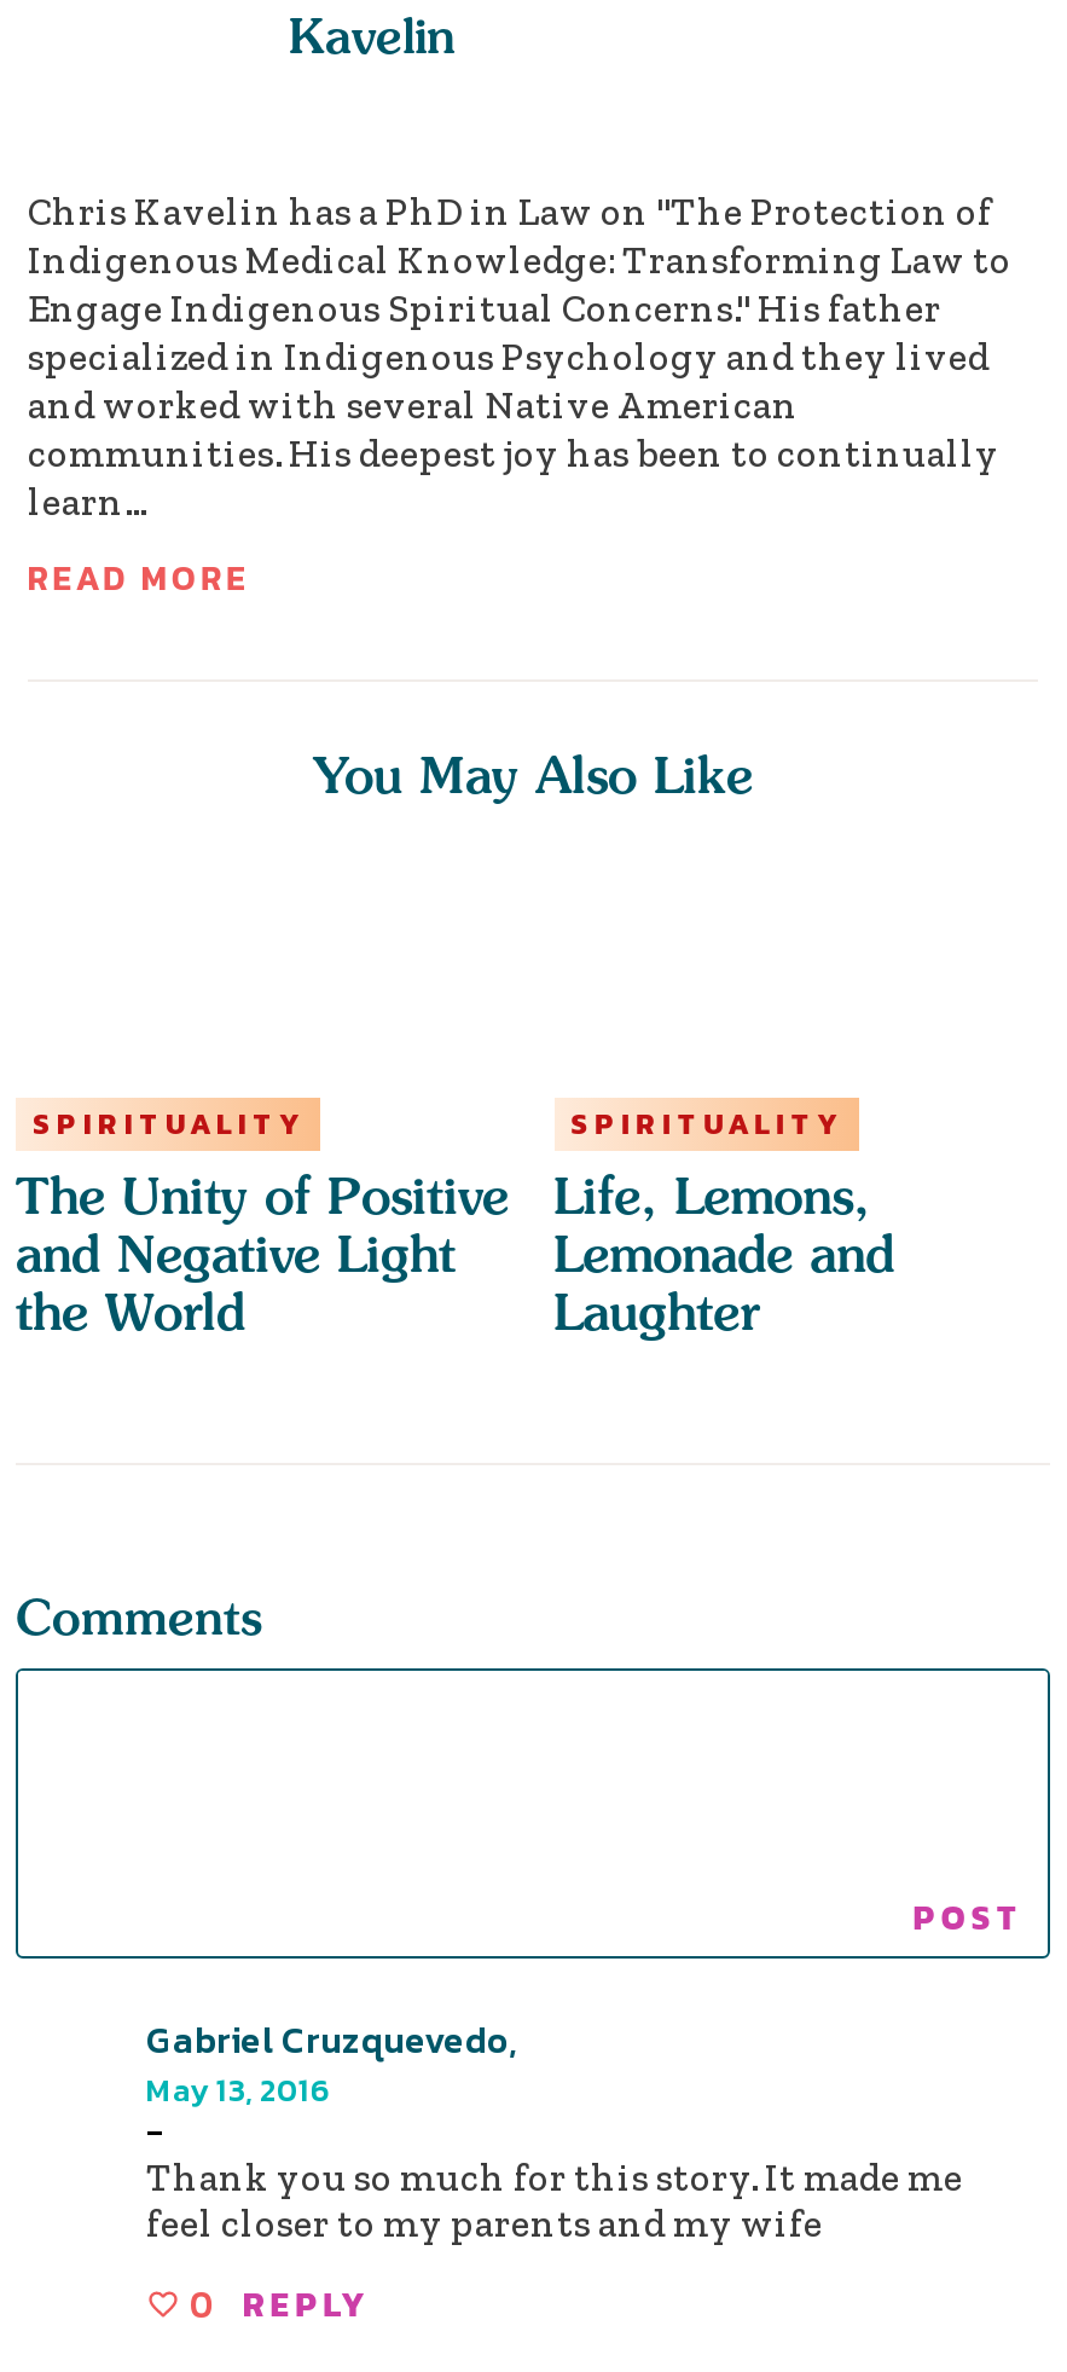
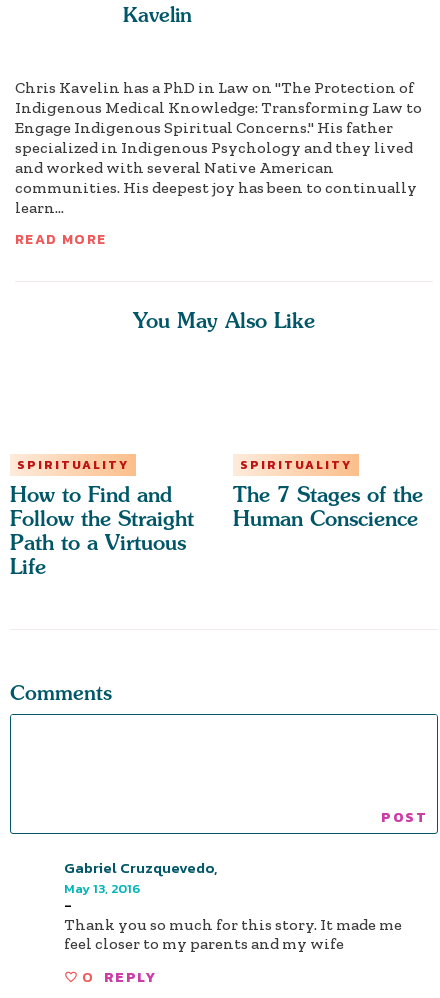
[16,1166,509,1342] The Unity of Positive | and Negative Light | the World -> [10,482,194,579] How to Find and | Follow the Straight | Path to a Virtuous | Life
[554,1166,894,1342] Life, Lemons, | Lemonade and | Laughter -> [233,482,423,531] The 7 Stages of the | Human Conscience

